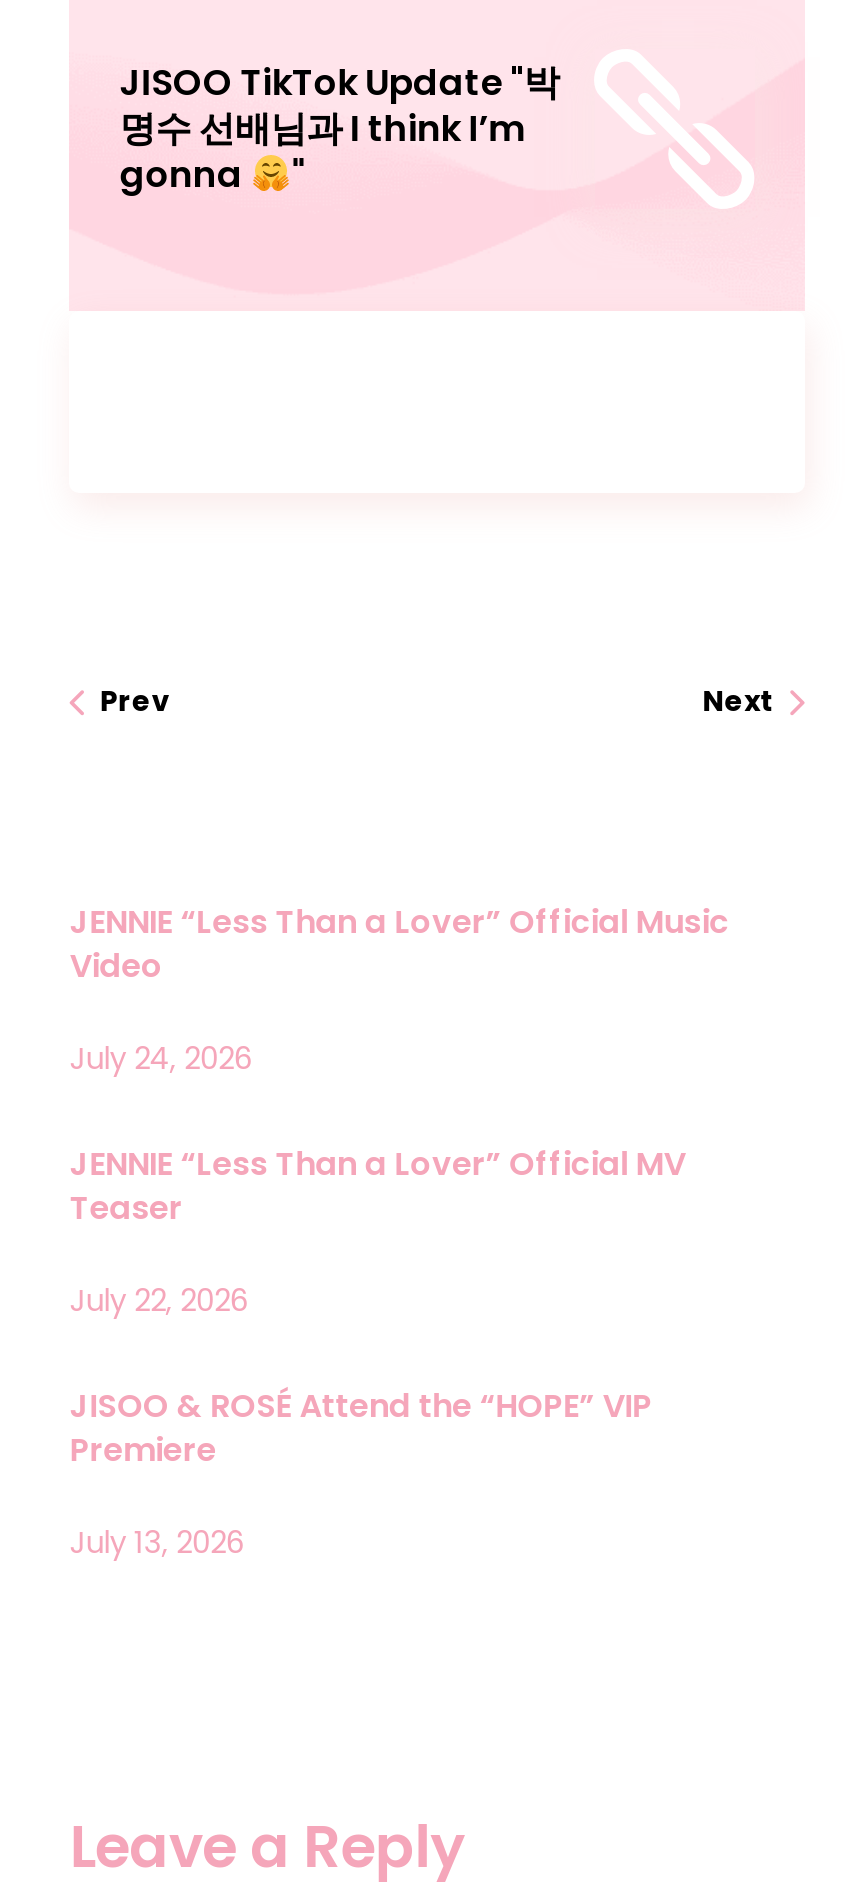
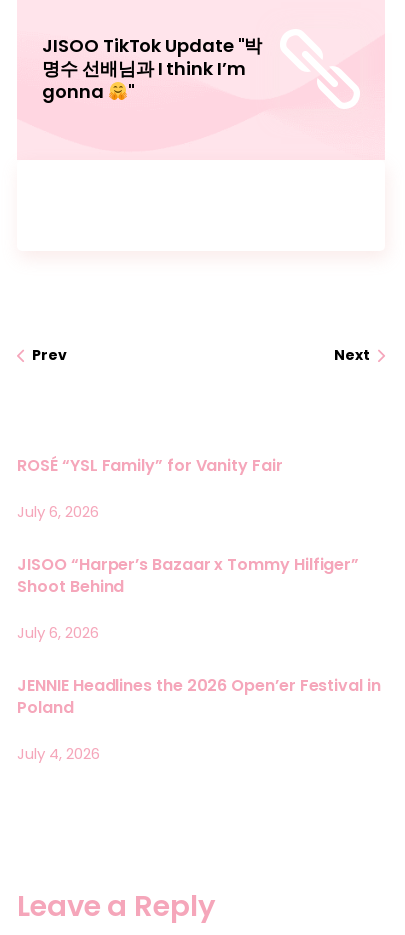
[70,900,729,990] JENNIE “Less Than a Lover” Official Music | Video -> [17,454,283,477] ROSÉ “YSL Family” for Vanity Fair
[70,1038,252,1080] July 24, 2026 -> [17,501,99,522] July 6, 2026
[70,1142,686,1232] JENNIE “Less Than a Lover” Official MV | Teaser -> [17,553,359,598] JISOO “Harper’s Bazaar x Tommy Hilfiger” | Shoot Behind
[70,1280,248,1322] July 22, 2026 -> [17,622,99,643] July 6, 2026
[70,1384,652,1474] JISOO & ROSÉ Attend the “HOPE” VIP | Premiere -> [17,674,381,719] JENNIE Headlines the 2026 Open’er Festival in | Poland
[70,1522,244,1564] July 13, 2026 -> [17,743,100,764] July 4, 2026

